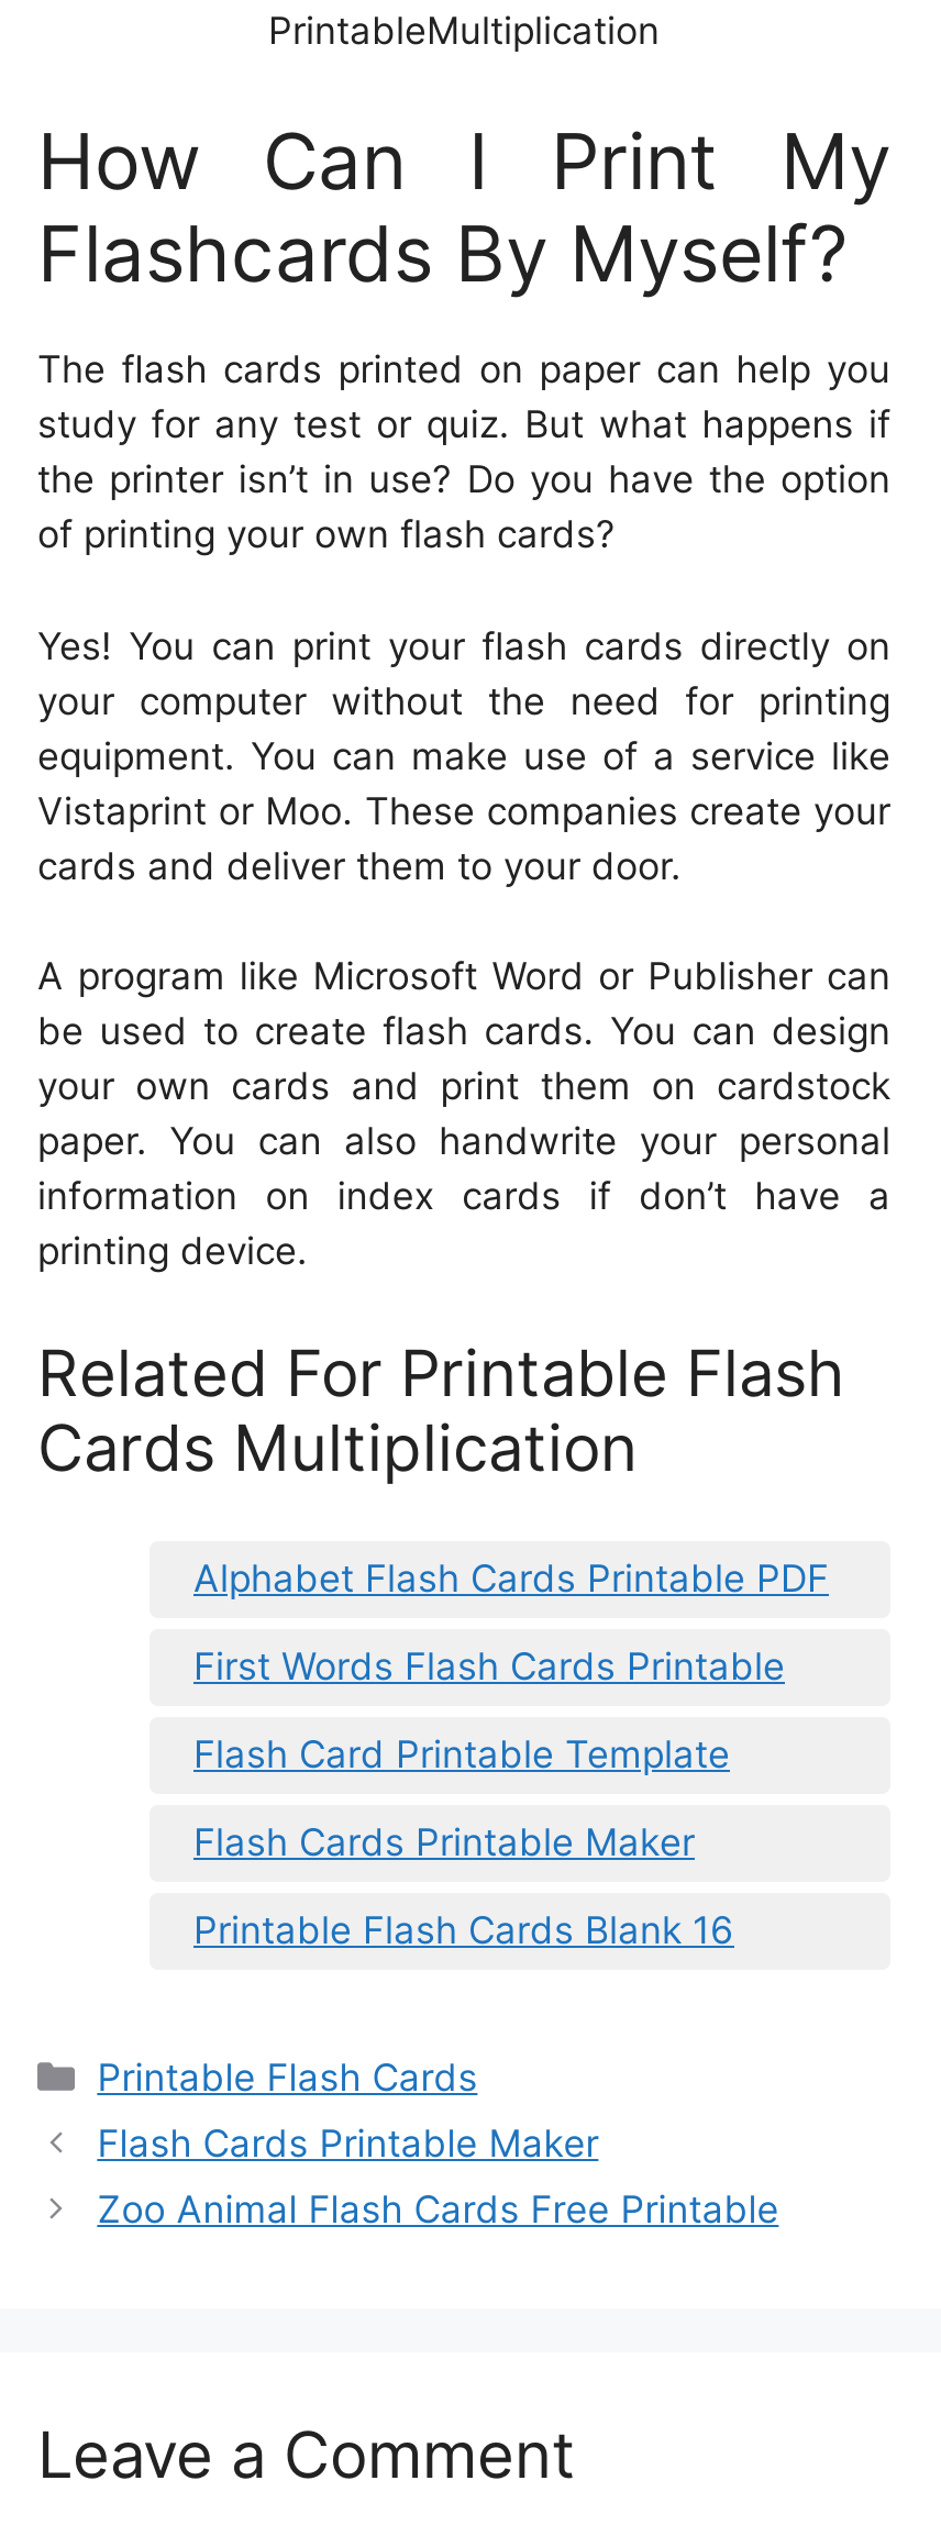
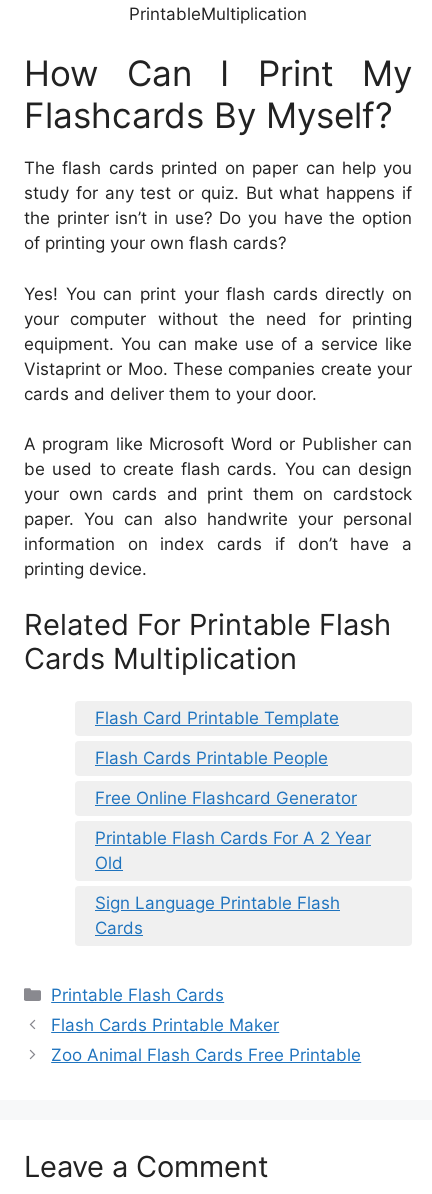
[193,1557,829,1688] Alphabet Flash Cards Printable PDF | First Words Flash Cards Printable -> none
moved [193,1732,730,1776] -> [95,708,339,728]: Flash Card Printable Template
[193,1820,734,1952] Flash Cards Printable Maker | Printable Flash Cards Blank 16 -> [95,748,371,938] Flash Cards Printable People | Free Online Flashcard Generator | Printable Flash Cards For A 2 Year | Old | Sign Language Printable Flash | Cards

